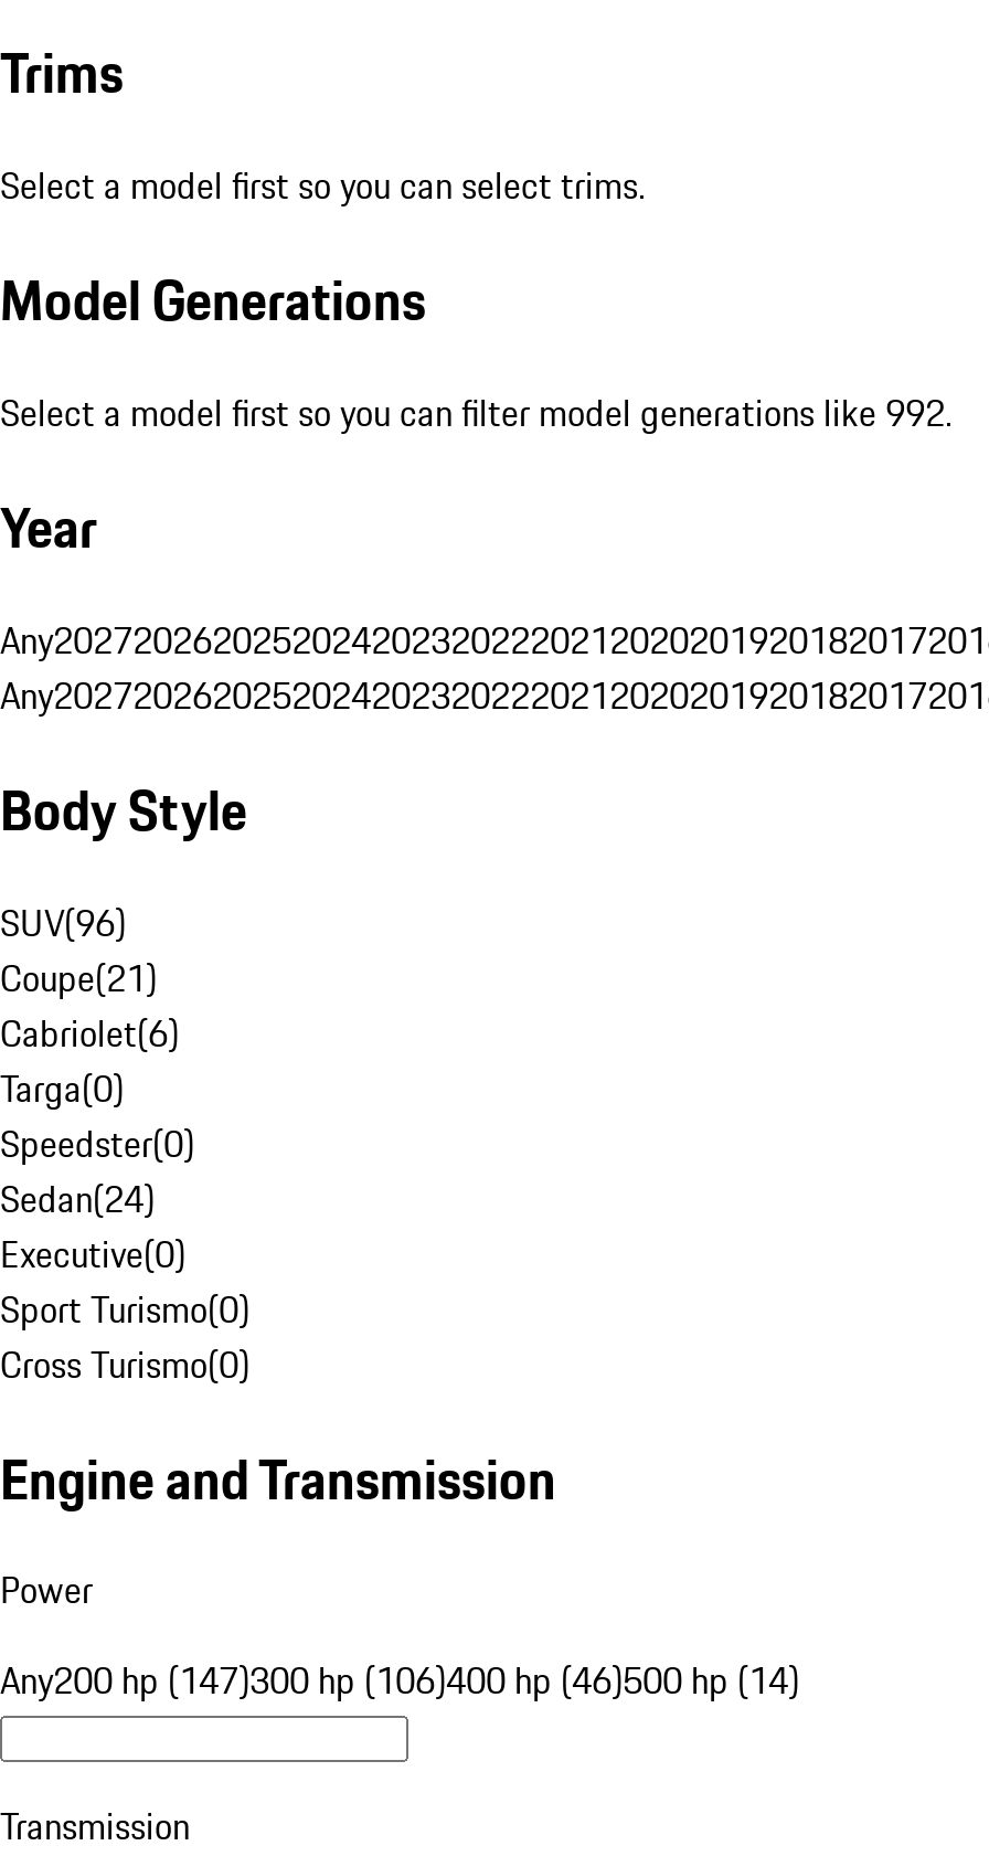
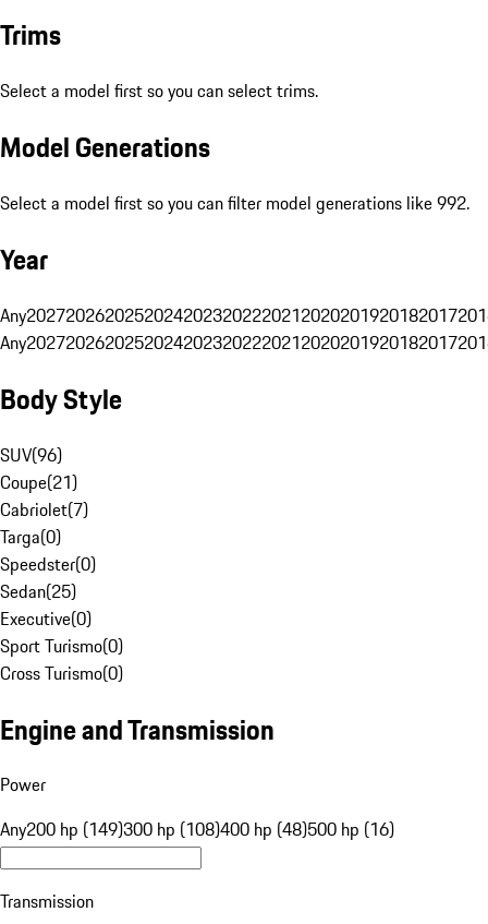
[0,1006,179,1059] Cabriolet(6) -> [0,496,88,522] Cabriolet(7)
[0,1172,155,1225] Sedan(24) -> [0,578,76,604] Sedan(25)
[0,1655,799,1708] Any200 hp (147)300 hp (106)400 hp (46)500 hp (14) -> [0,816,394,843] Any200 hp (149)300 hp (108)400 hp (48)500 hp (16)

